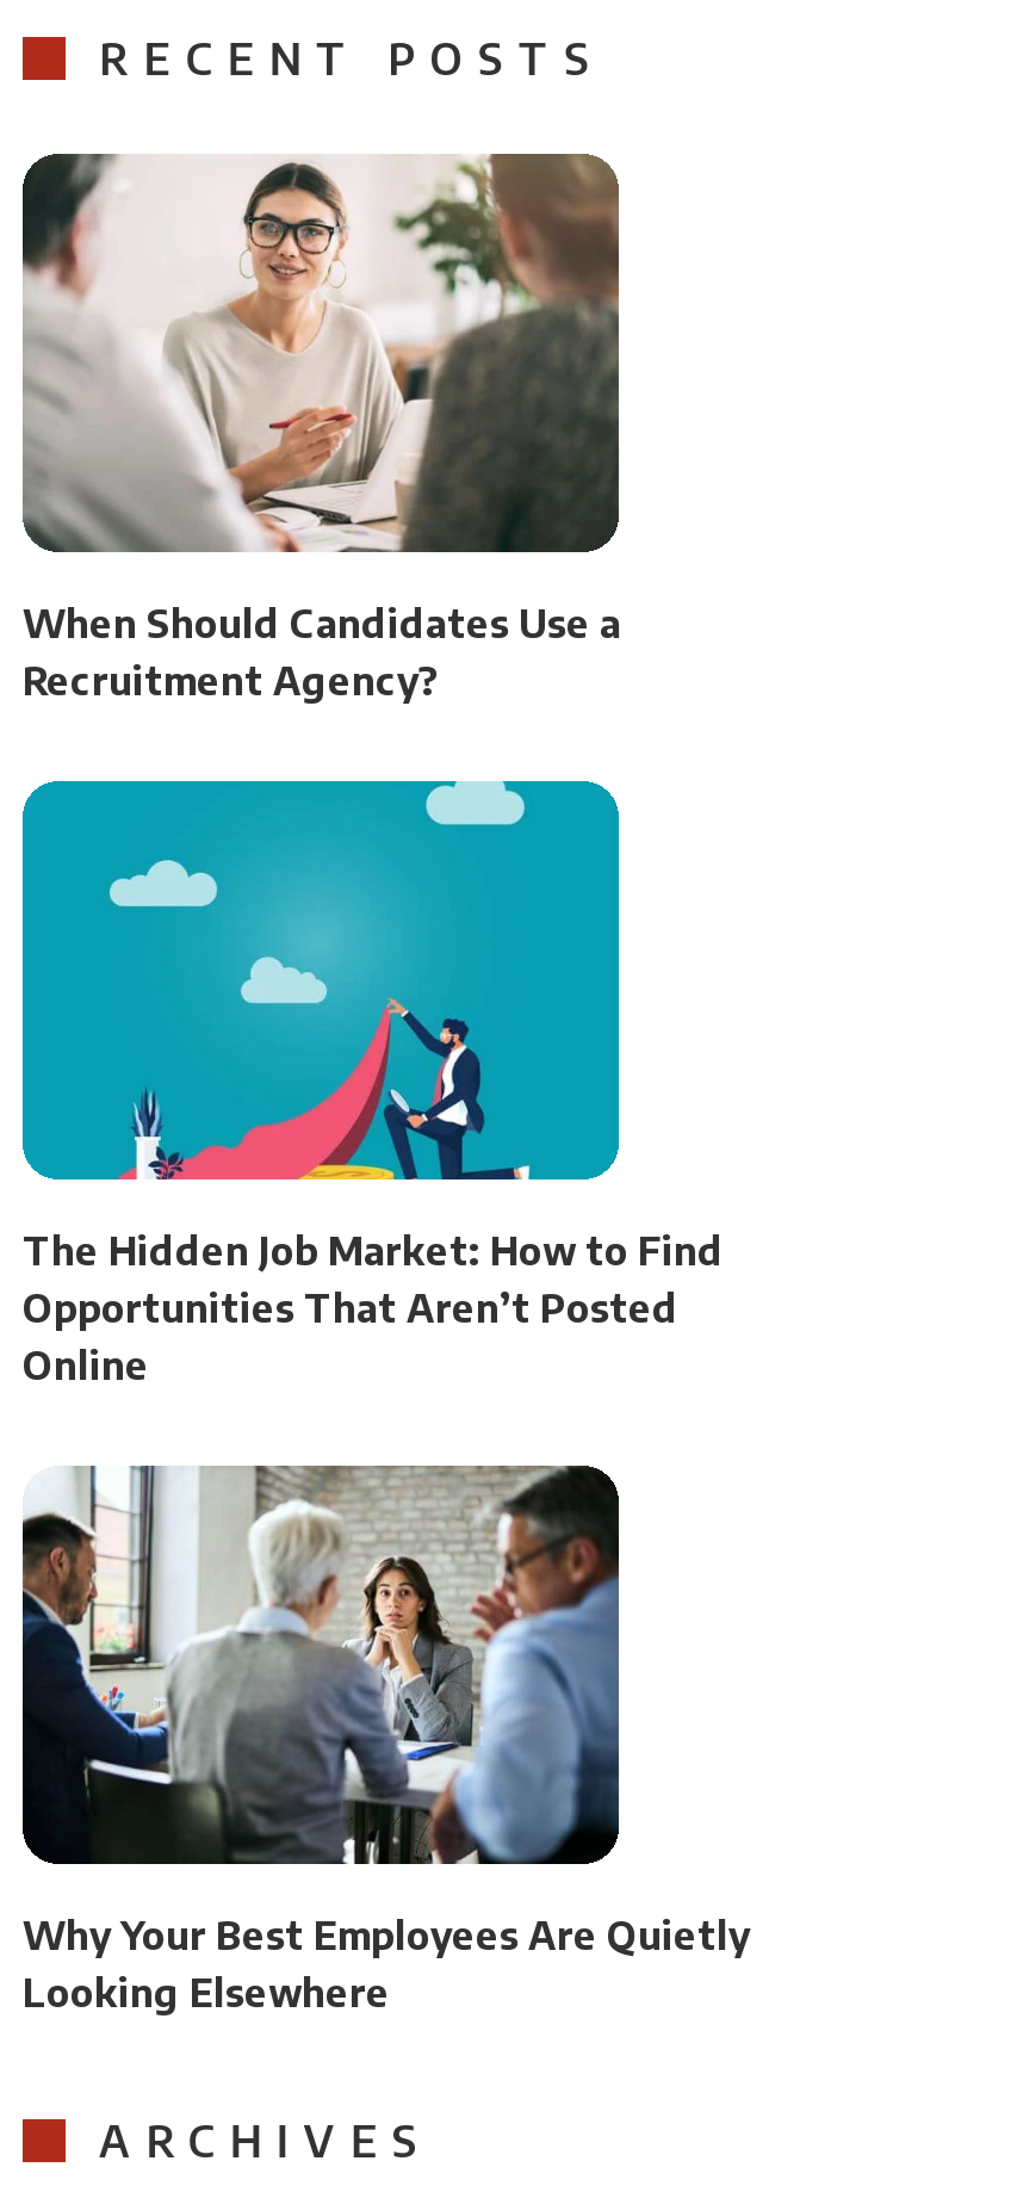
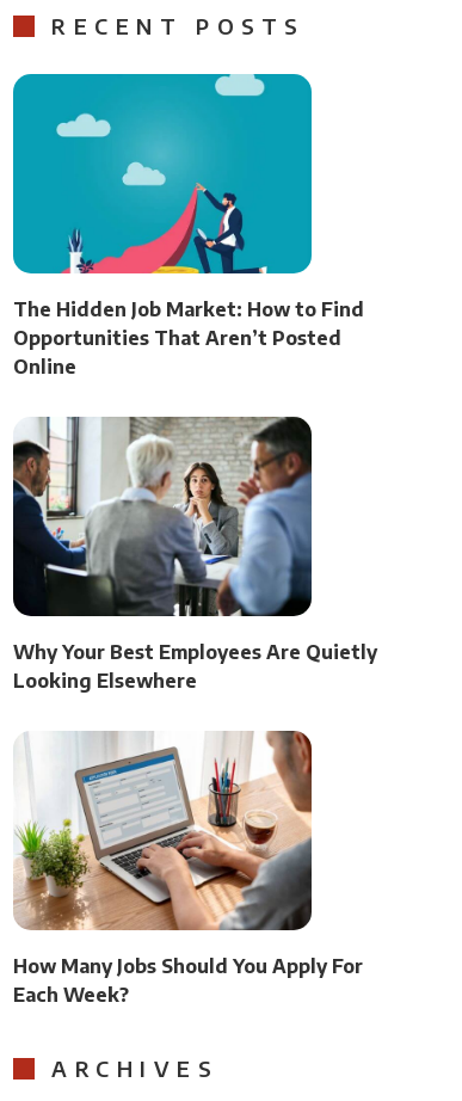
[20,151,621,705] [image] | When Should Candidates Use a | Recruitment Agency? -> none
moved [23,786,750,2017] -> [13,76,377,693]: [image] | The Hidden Job Market: How to Find | Opportunities That Aren’t Posted | Online | Why Your Best Employees Are Quietly | Looking Elsewhere
none -> [13,731,363,1007] [image] | How Many Jobs Should You Apply For | Each Week?

